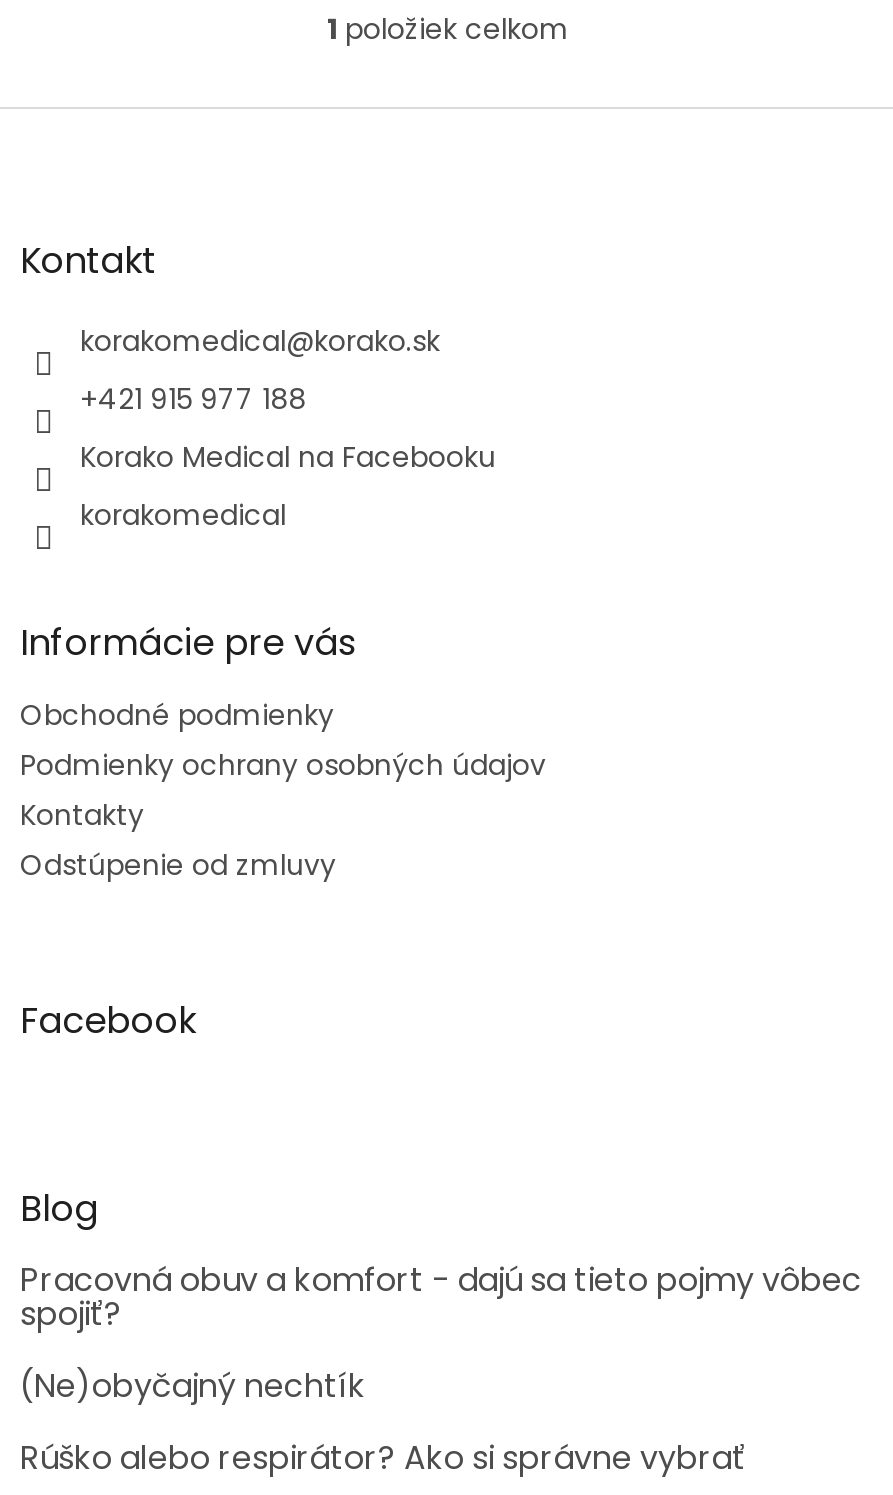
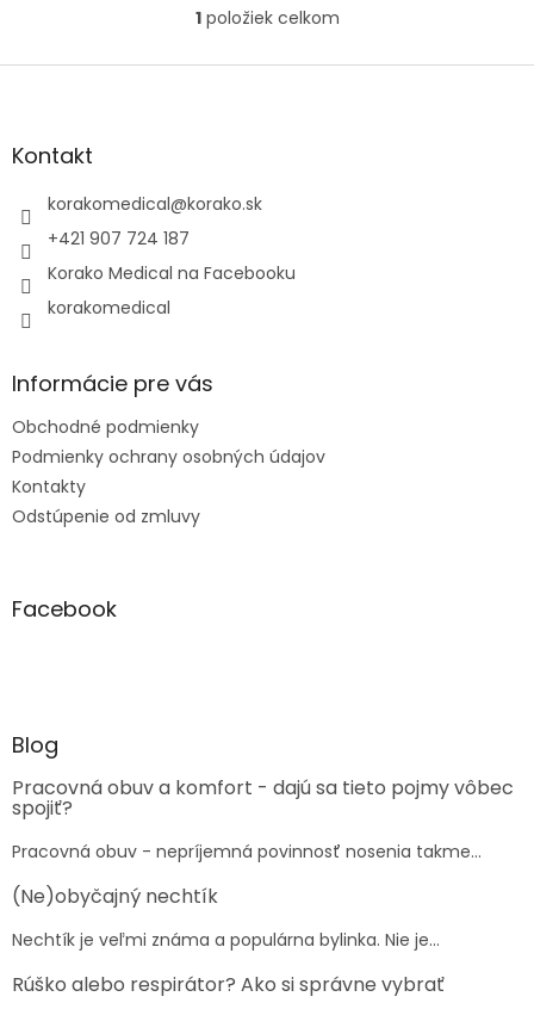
[80,379,306,419] +421 915 977 188 -> [48,227,190,251] +421 907 724 187
none -> [12,840,482,864] Pracovná obuv - nepríjemná povinnosť nosenia takme...
none -> [12,928,440,952] Nechtík je veľmi známa a populárna bylinka. Nie je...

